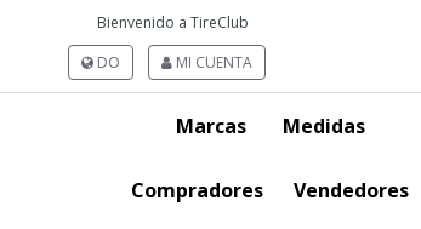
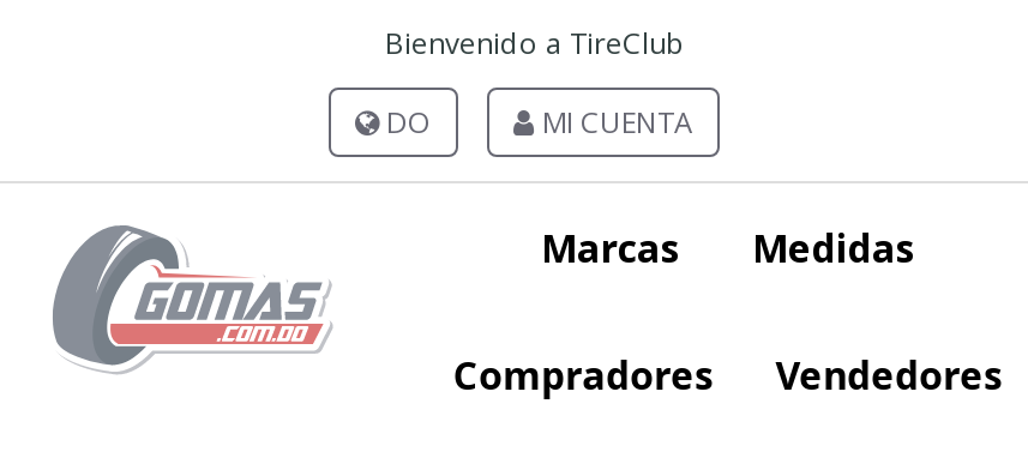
none -> [50,224,333,375] [image]

